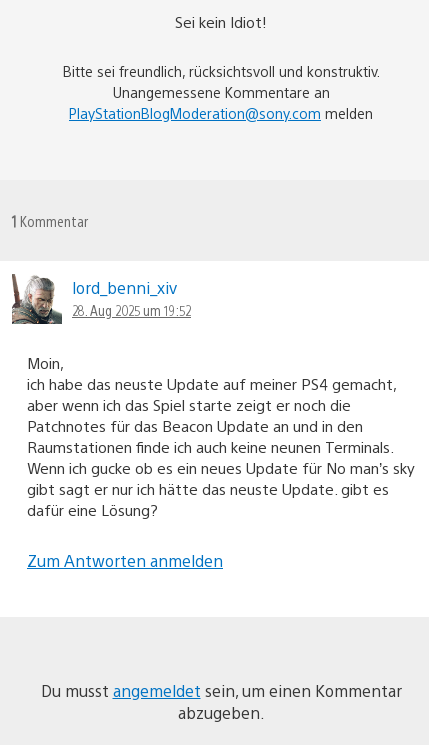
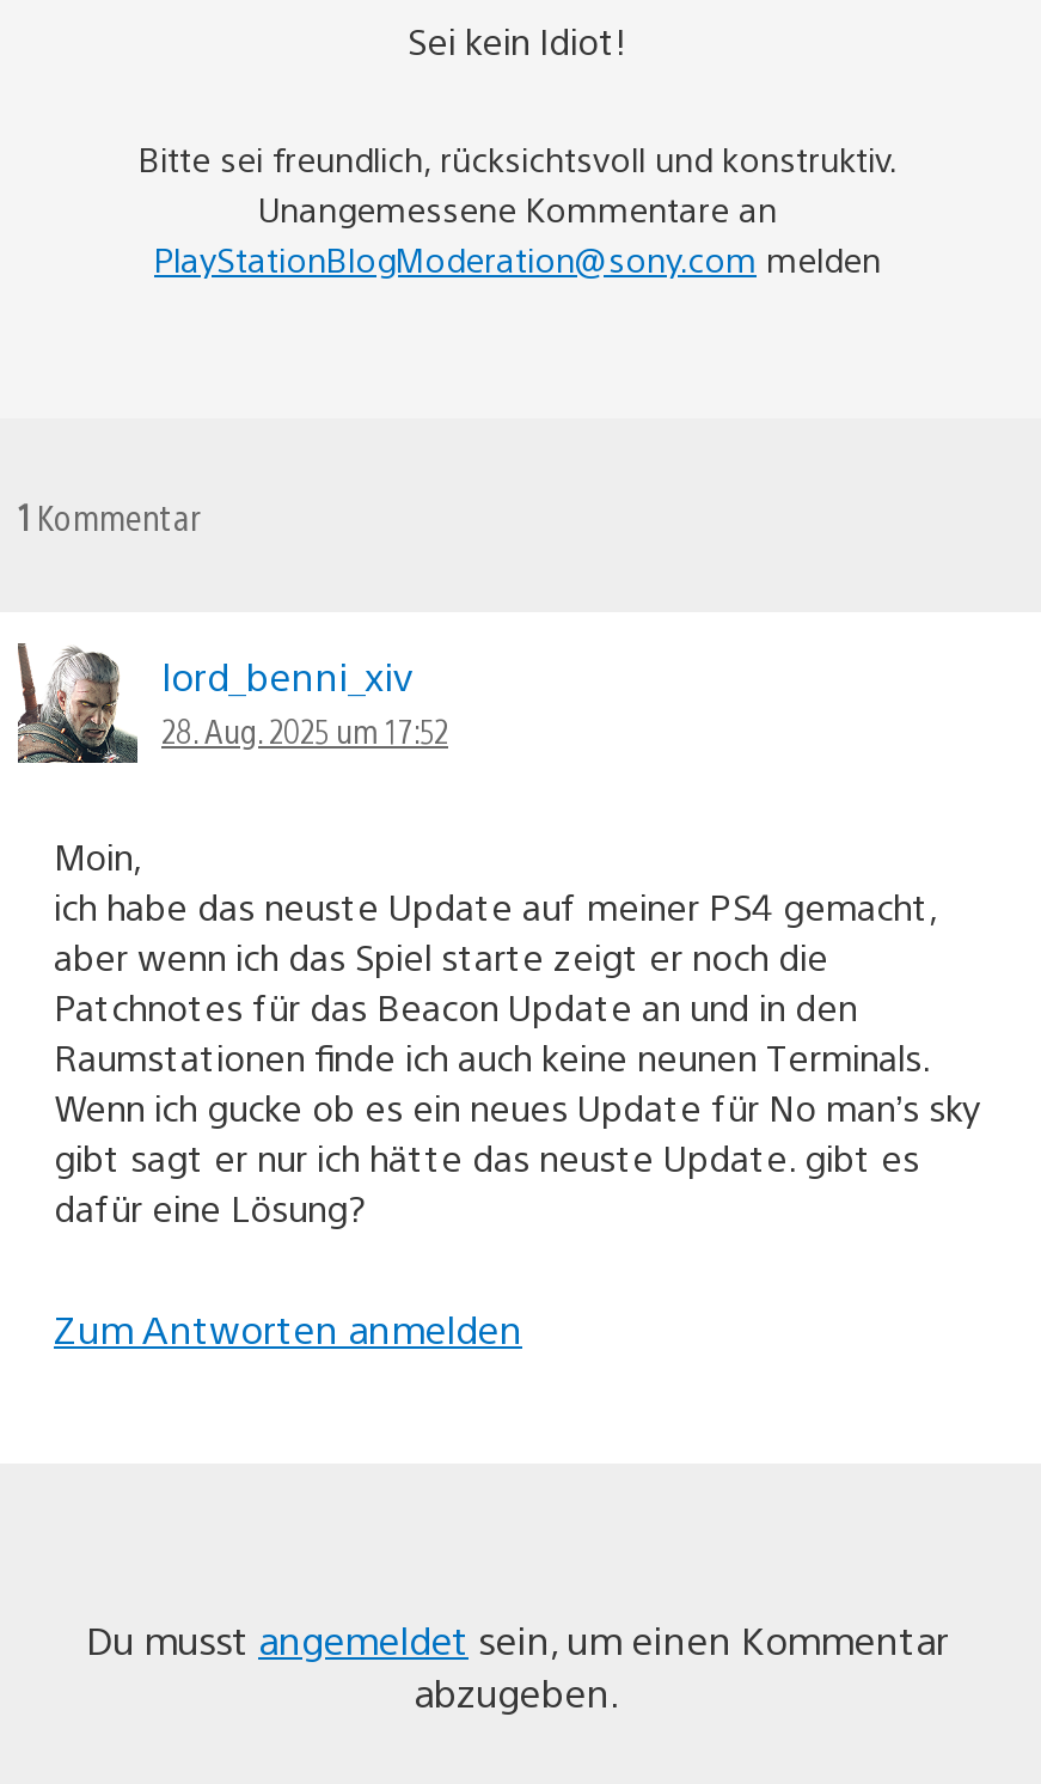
[72,301,191,319] 28. Aug 2025 um 19:52 -> [161,707,448,750] 28. Aug. 2025 um 17:52

